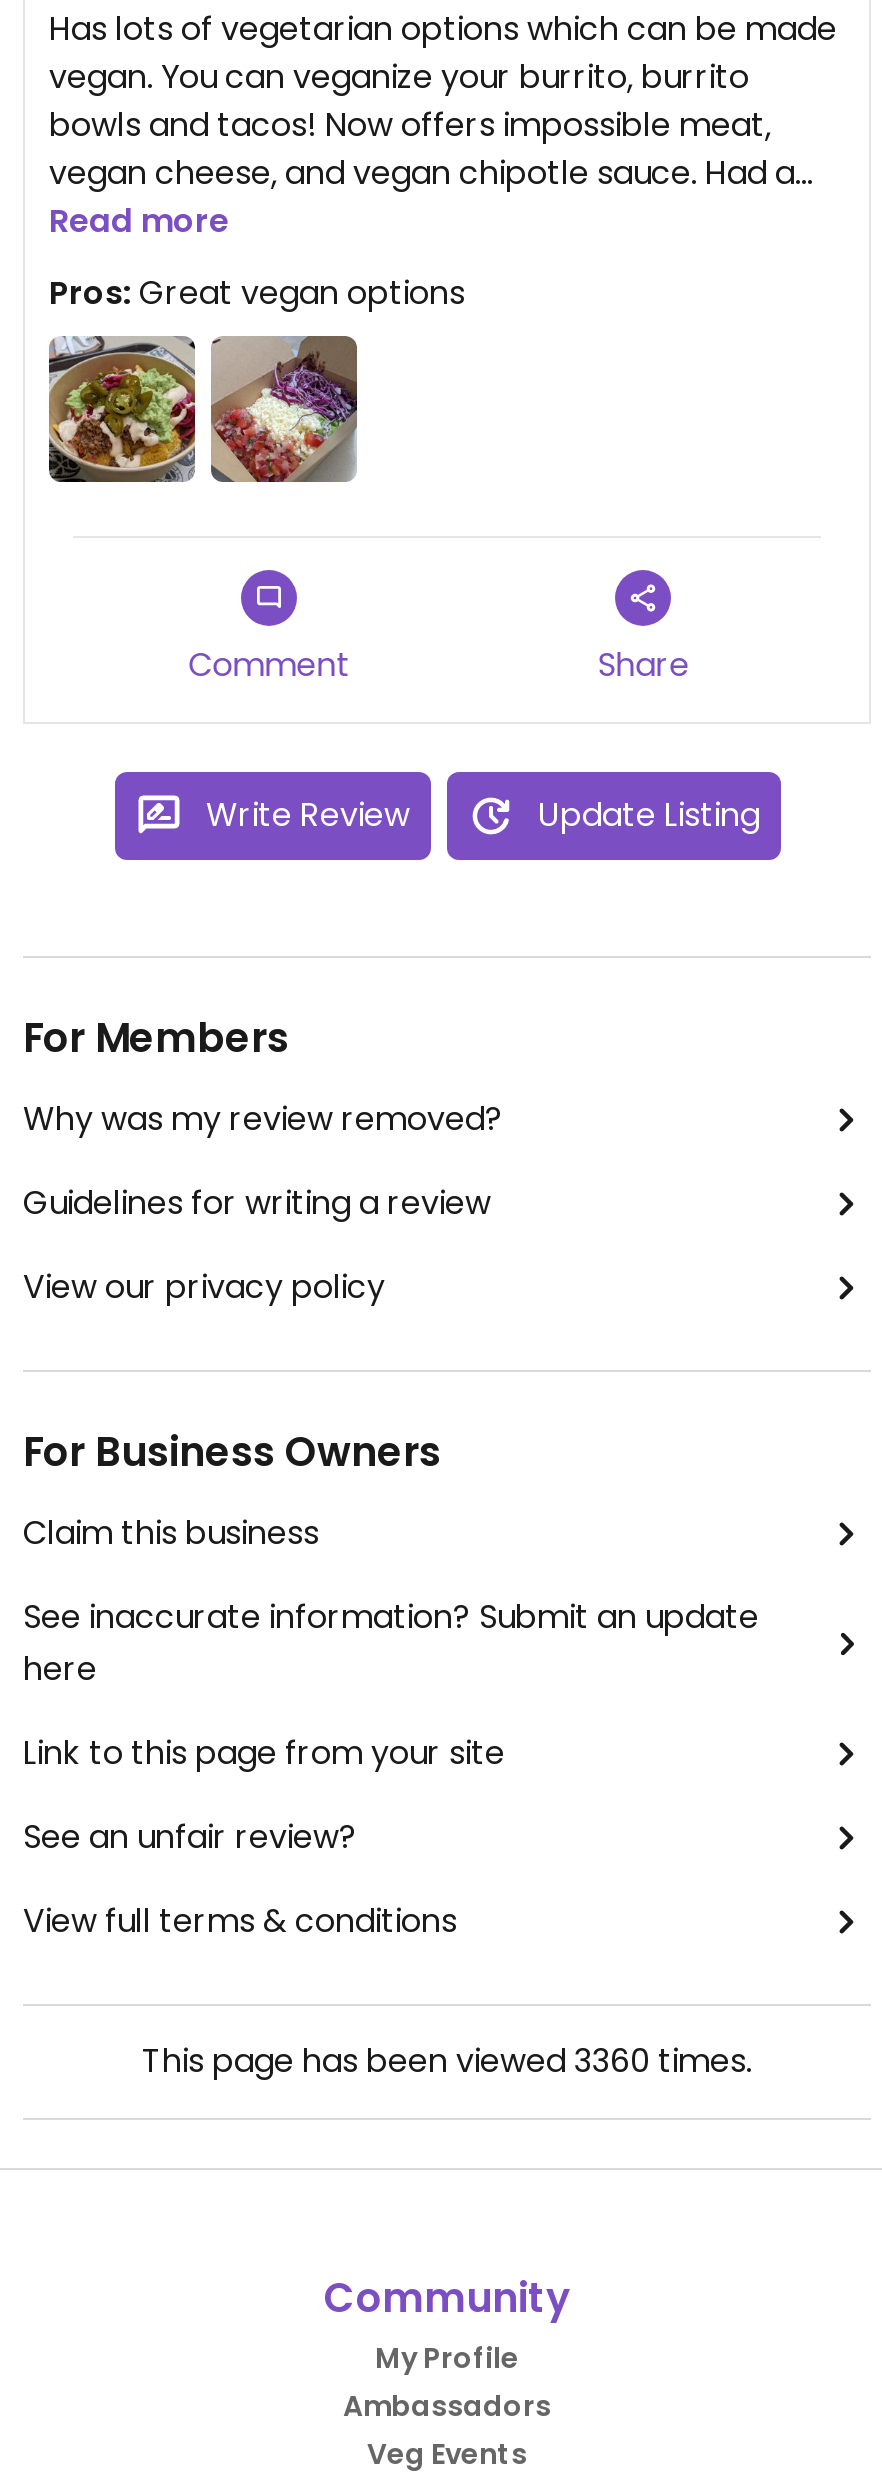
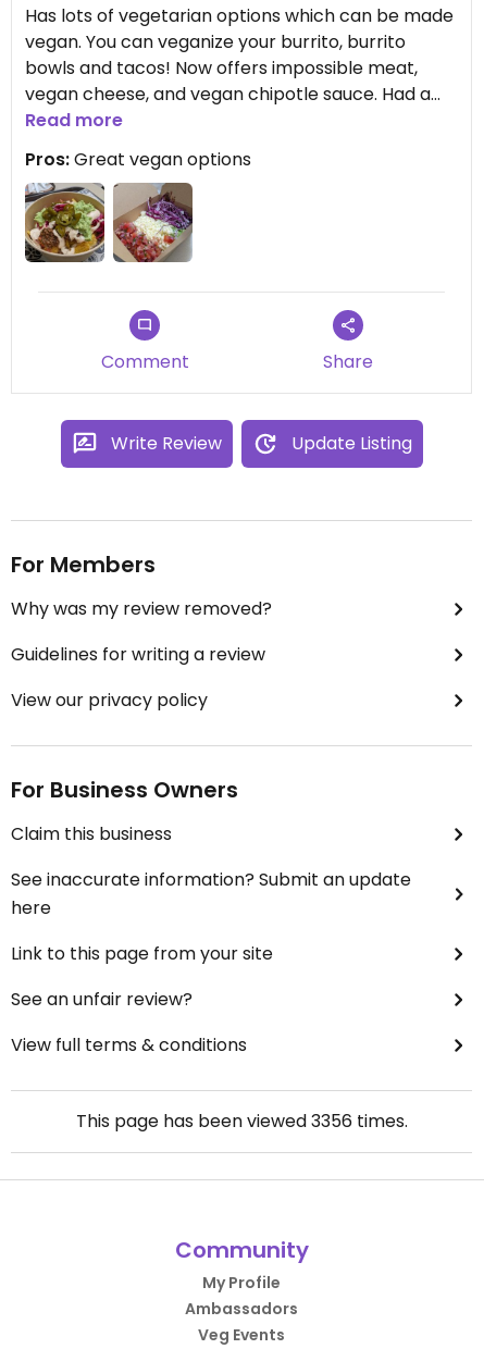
[142,2038,752,2084] This page has been viewed 3360 times. -> [76,1108,407,1133] This page has been viewed 3356 times.

